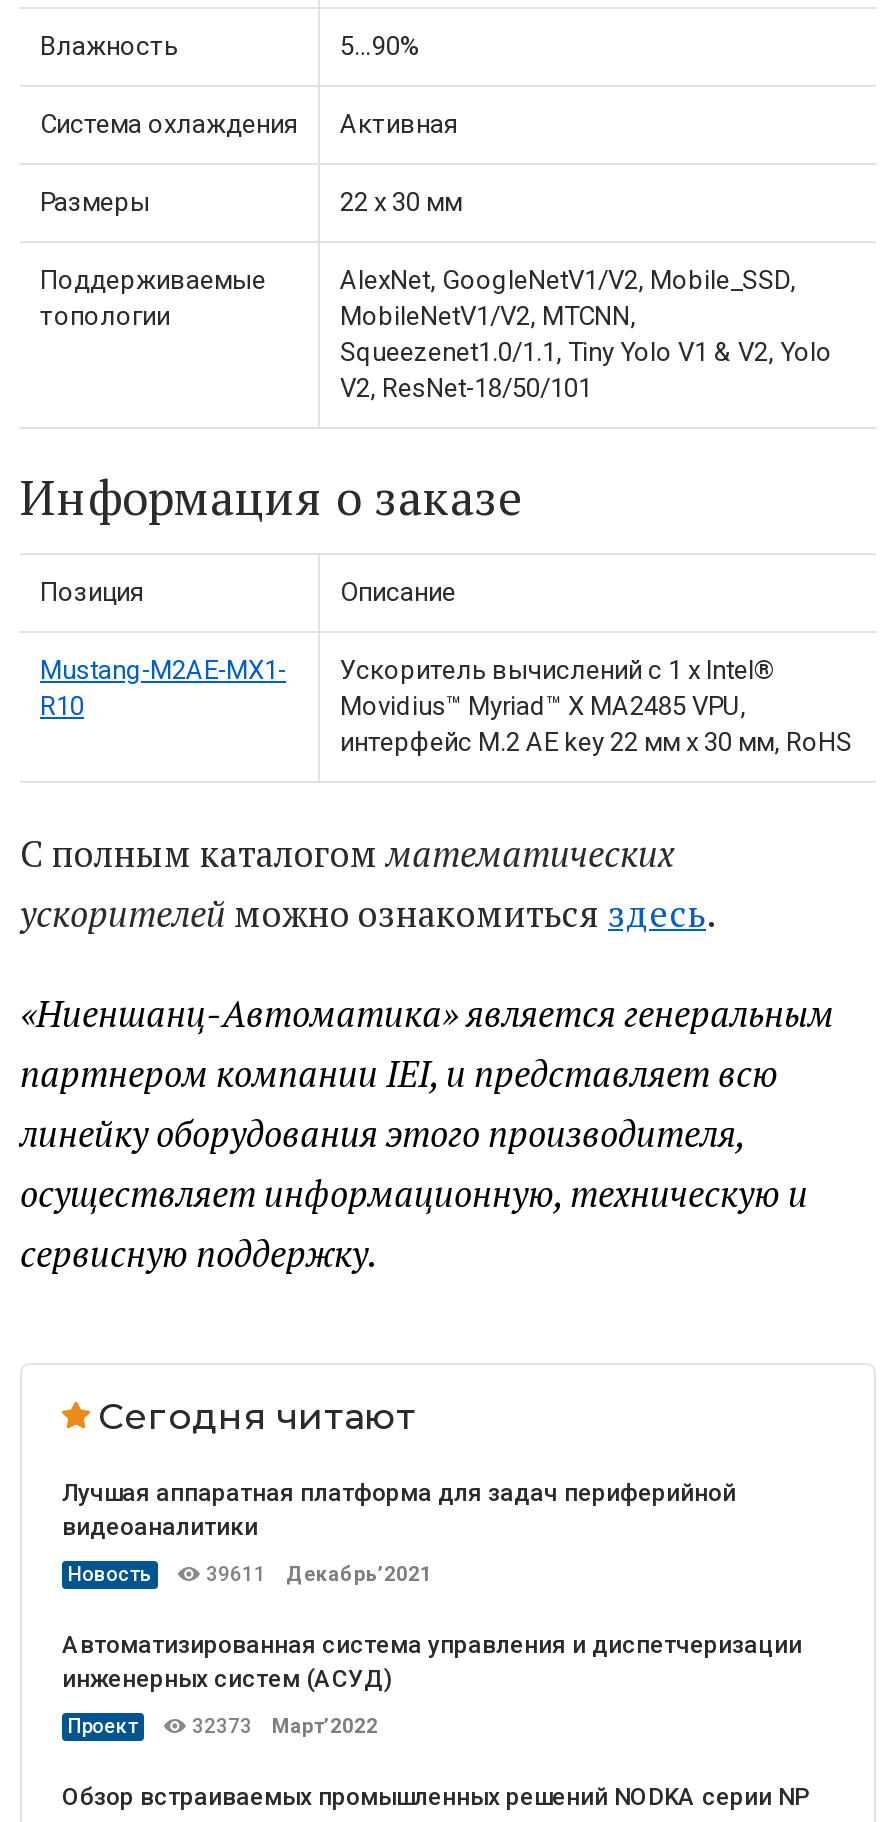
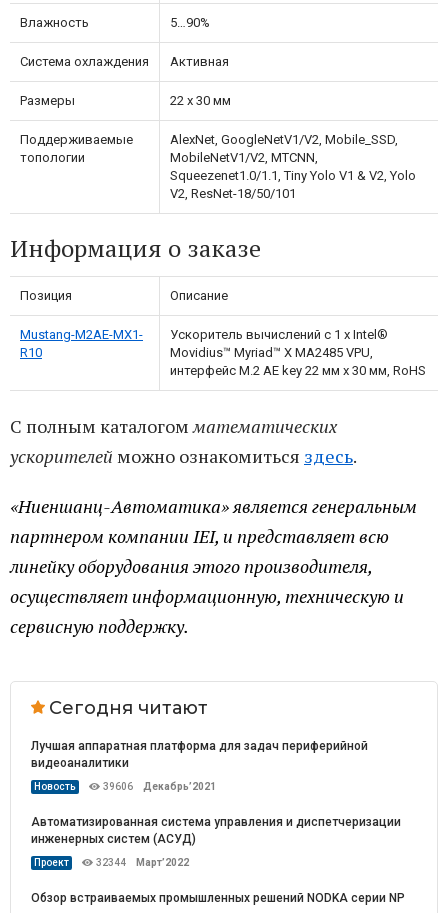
[206,1563,432,1585] 39611 Декабрь’2021 -> [103,781,216,792] 39606 Декабрь’2021
[192,1715,378,1737] 32373 Март’2022 -> [96,857,189,868] 32344 Март’2022

